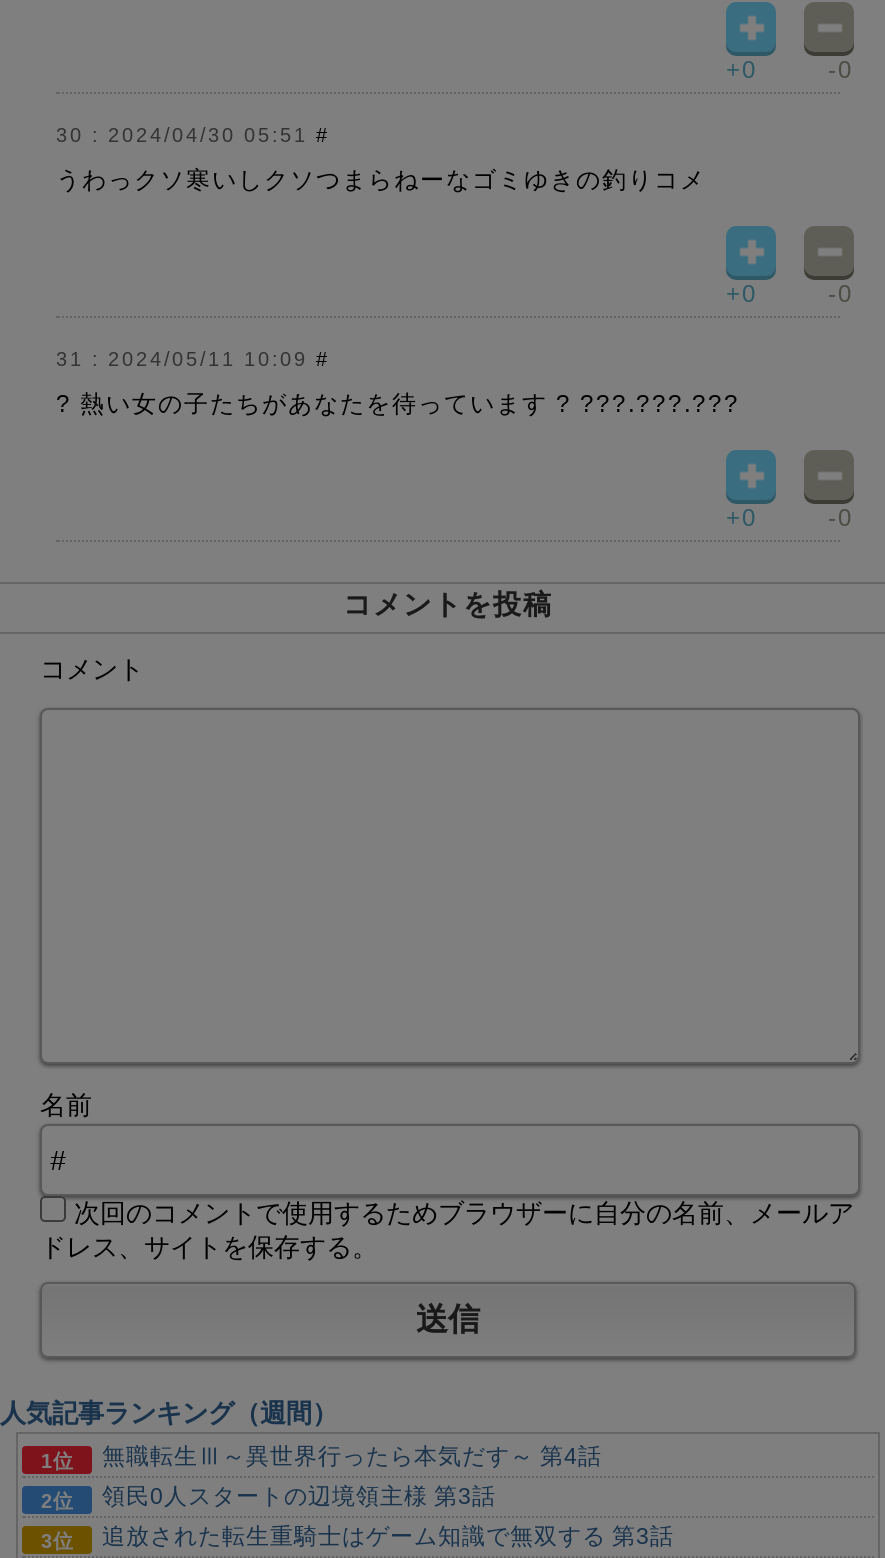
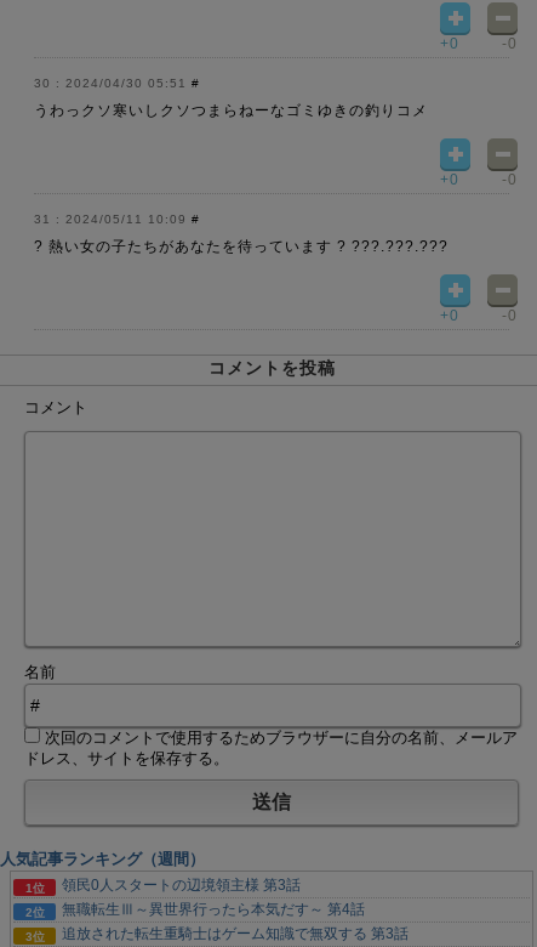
moved [102,1445,602,1469] -> [62,902,365,917]: 無職転生Ⅲ～異世界行ったら本気だす～ 第4話
moved [102,1485,496,1509] -> [62,878,301,893]: 領民0人スタートの辺境領主様 第3話

